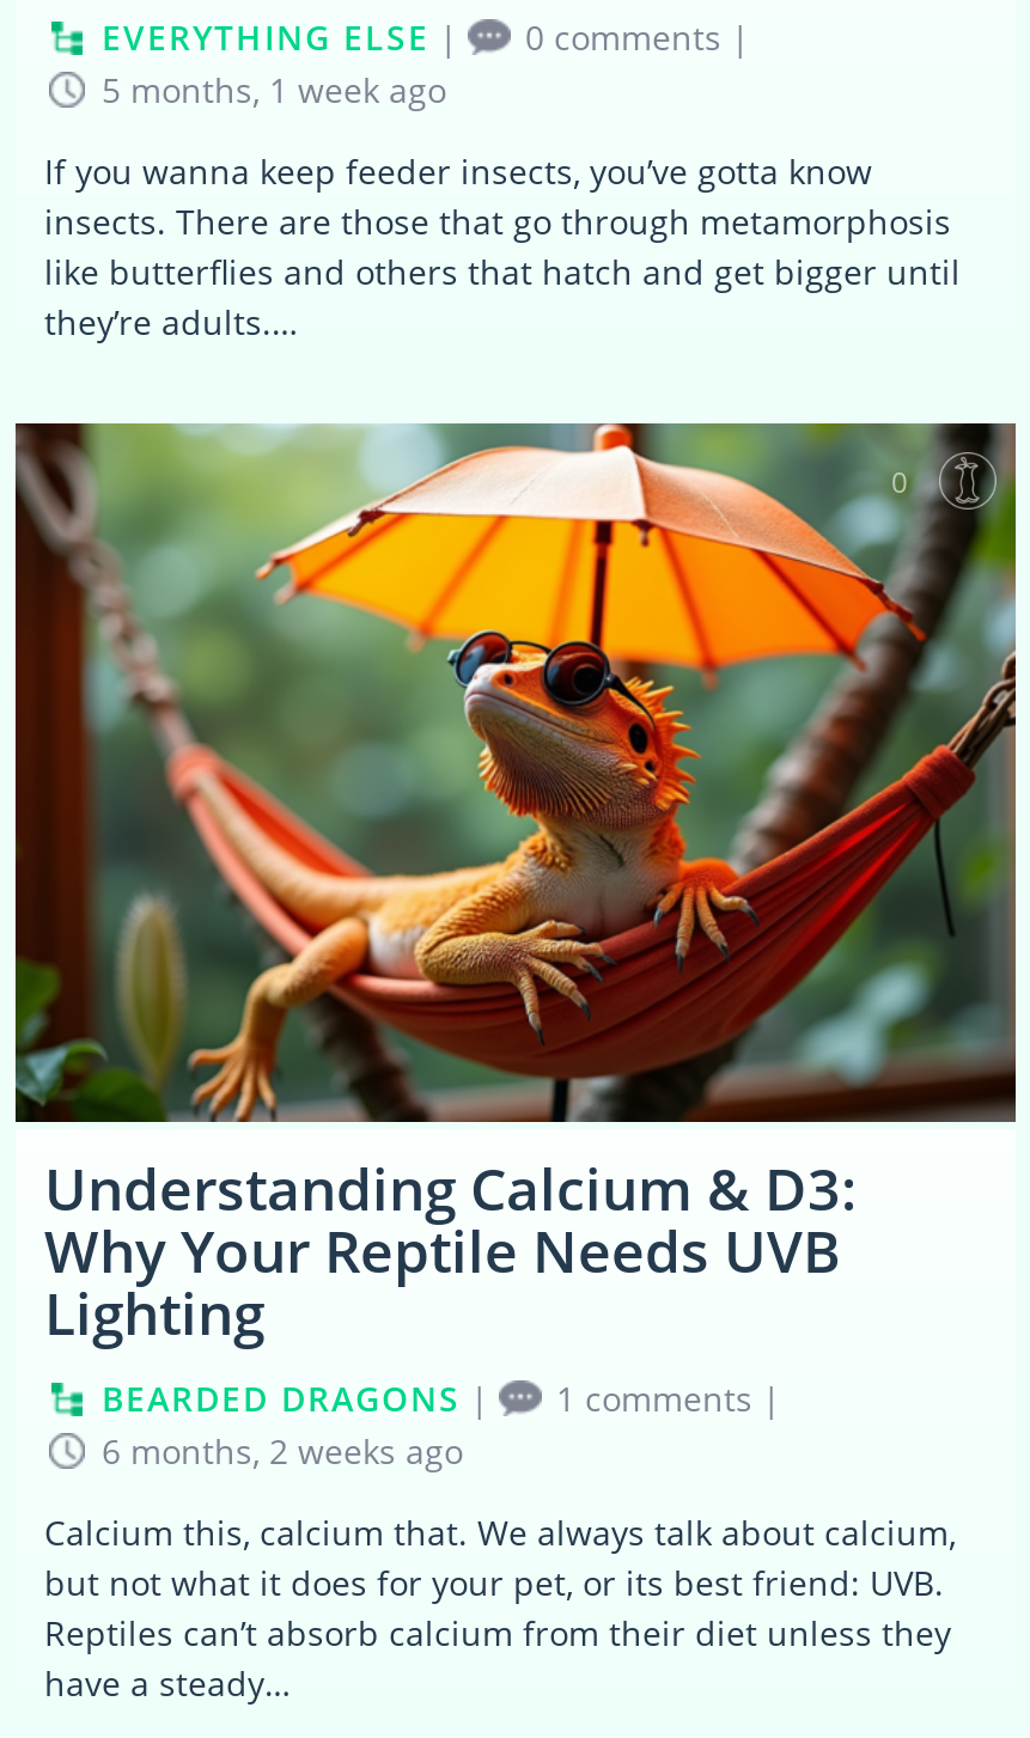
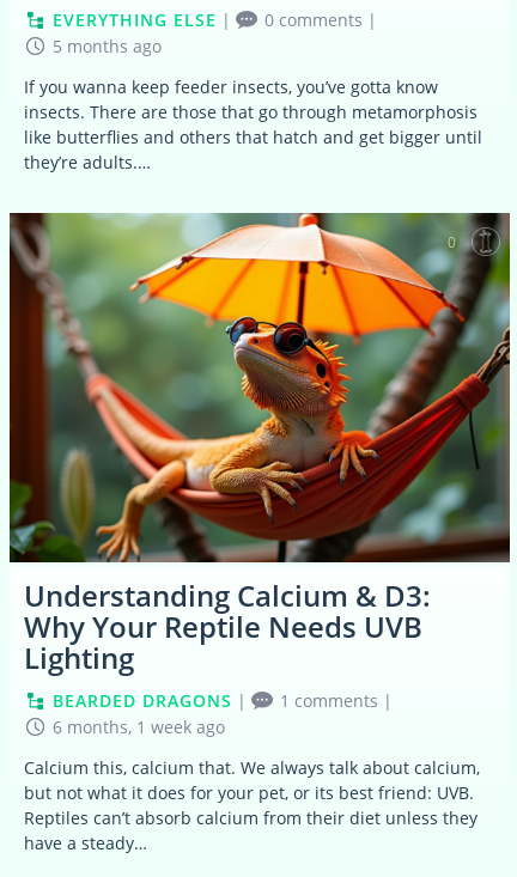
[102,67,446,112] 5 months, 1 week ago -> [53,35,162,57] 5 months ago
[102,1428,463,1473] 6 months, 2 weeks ago -> [53,715,225,738] 6 months, 1 week ago

